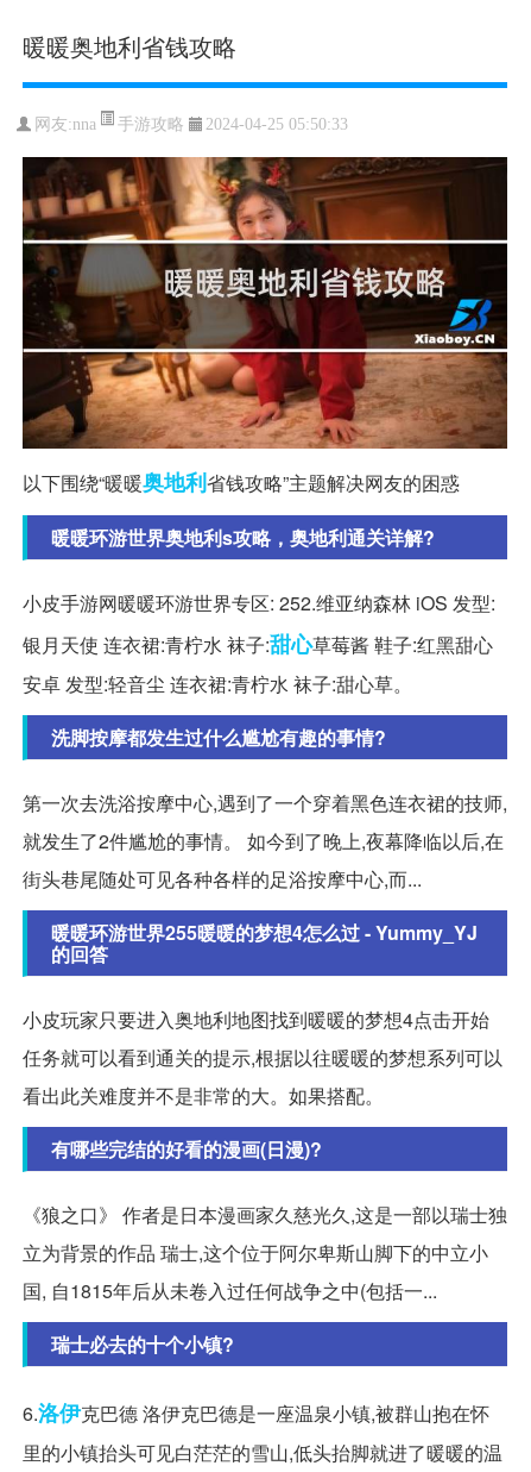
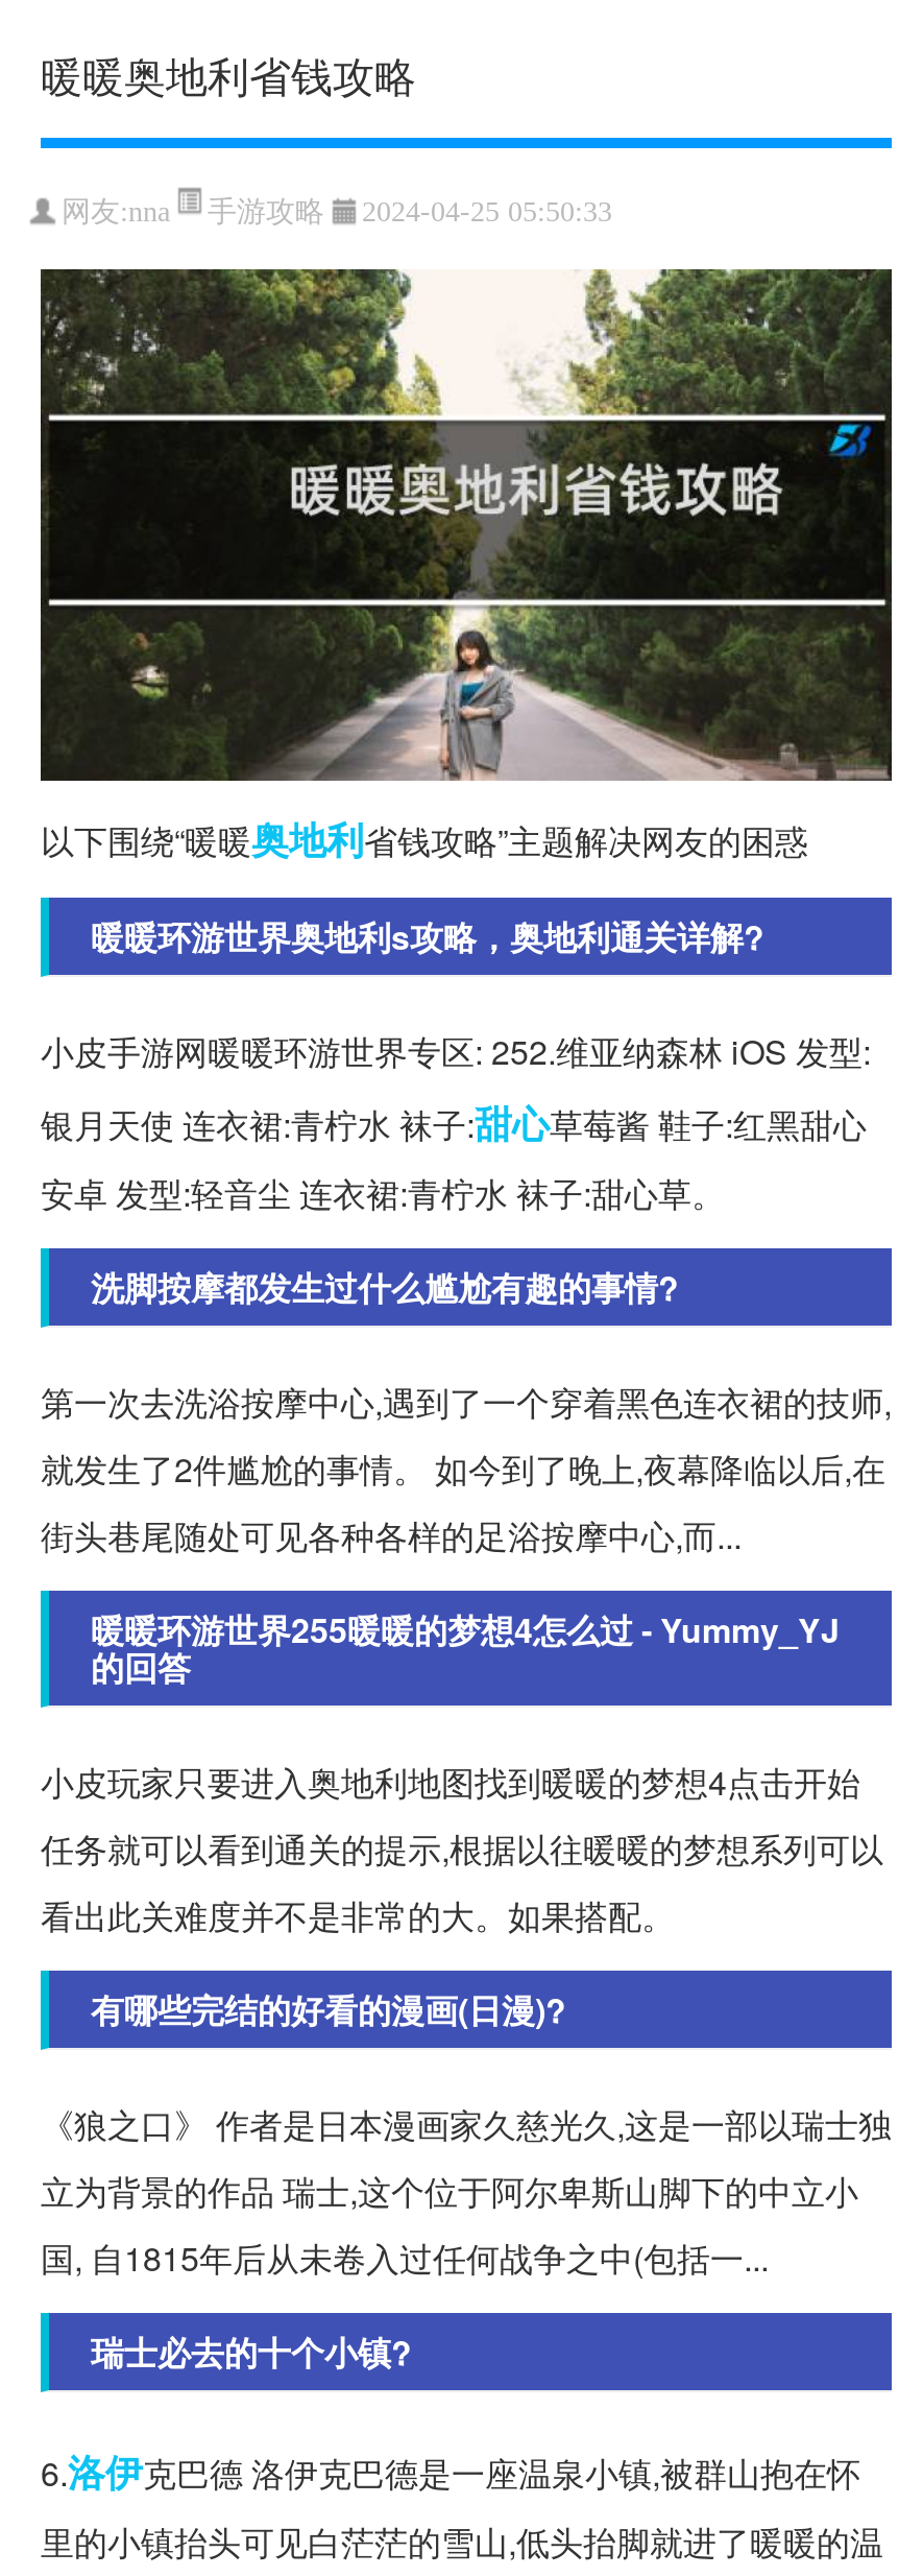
[21,156,507,450] [image] -> [39,267,892,783] [image]

